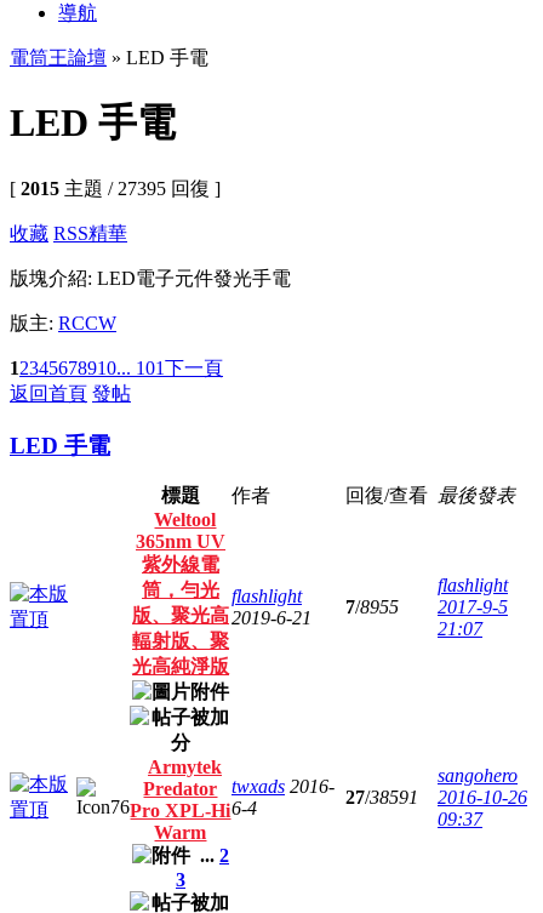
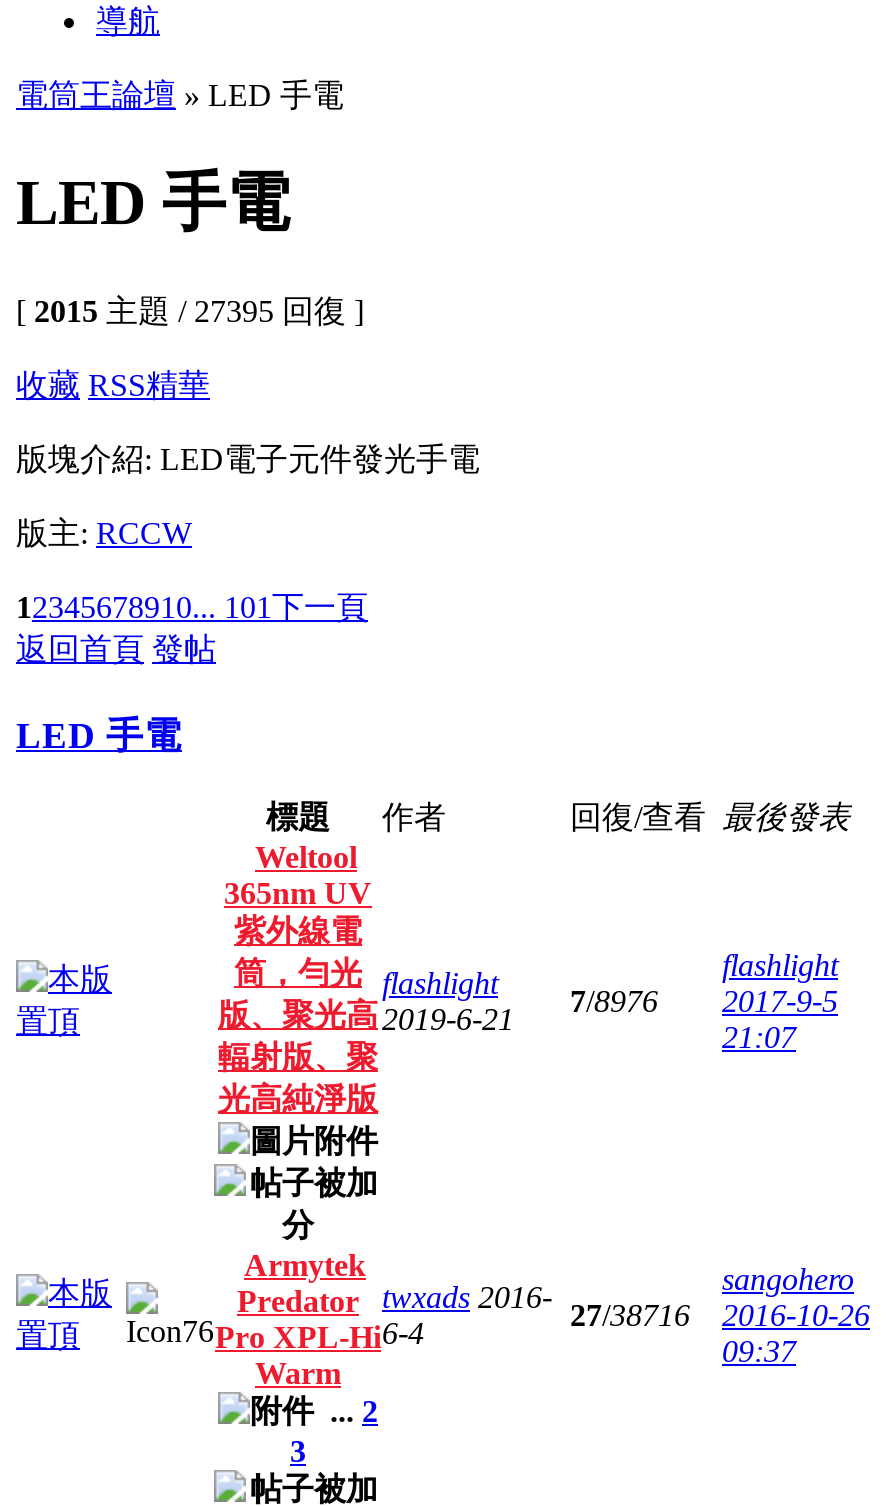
[345,597,508,618] 7/8955 2017-9-5 -> [570,985,838,1019] 7/8976 2017-9-5
[345,787,527,808] 27/38591 2016-10-26 -> [570,1299,870,1333] 27/38716 2016-10-26

